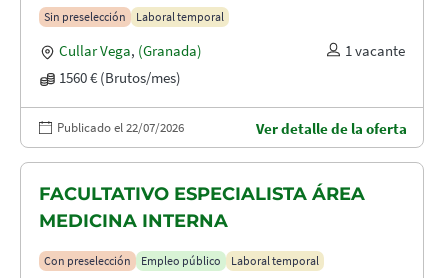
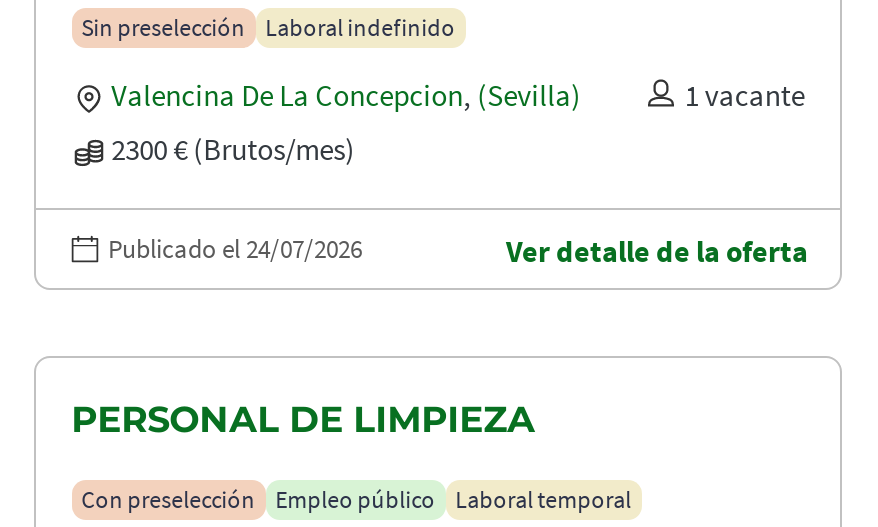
[136,9,224,24] Laboral temporal -> [265,12,455,42] Laboral indefinido
[59,41,202,60] Cullar Vega, (Granada) -> [111,76,581,114] Valencina De La Concepcion, (Sevilla)
[59,68,181,87] 1560 € (Brutos/mes) -> [111,130,355,168] 2300 € (Brutos/mes)
[57,119,184,136] Publicado el 22/07/2026 -> [108,232,362,266] Publicado el 24/07/2026
[39,183,365,232] FACULTATIVO ESPECIALISTA ÁREA | MEDICINA INTERNA -> [71,398,535,442] PERSONAL DE LIMPIEZA

